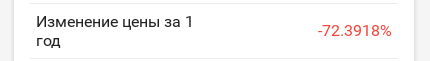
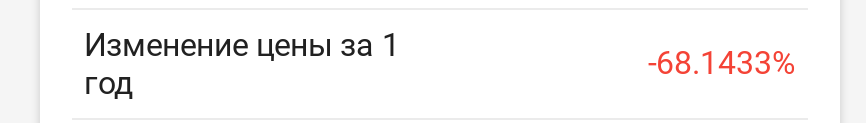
[318,20,392,39] -72.3918% -> [648,43,796,81] -68.1433%

